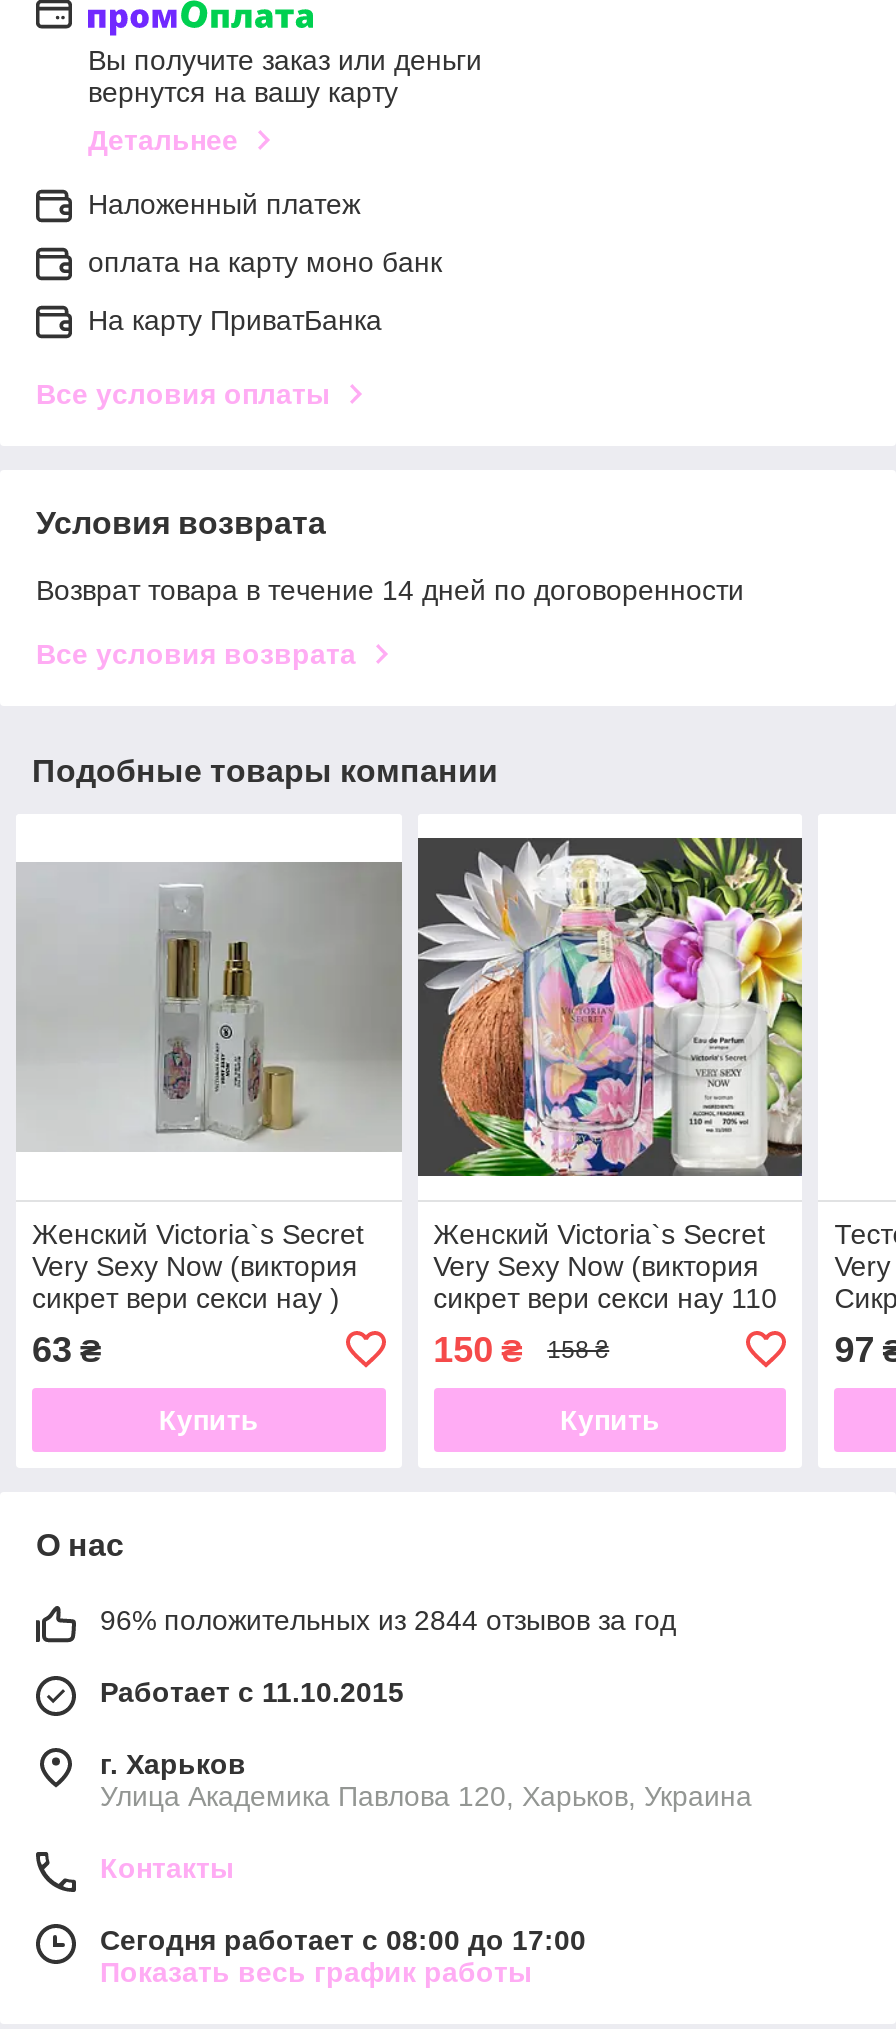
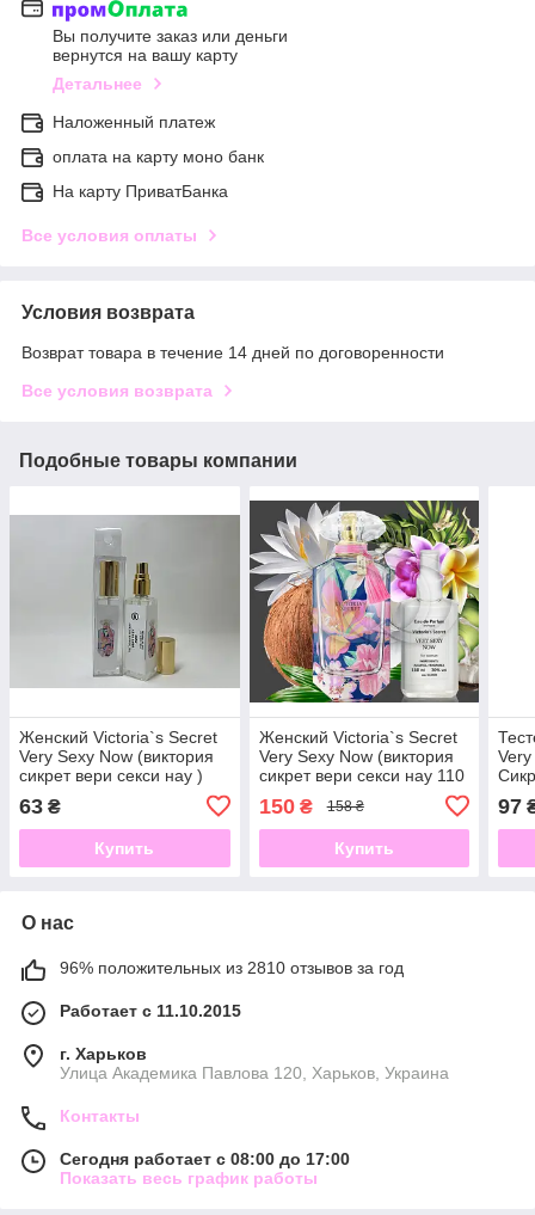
[100,1604,676,1636] 96% положительных из 2844 отзывов за год -> [60,958,404,977] 96% положительных из 2810 отзывов за год

